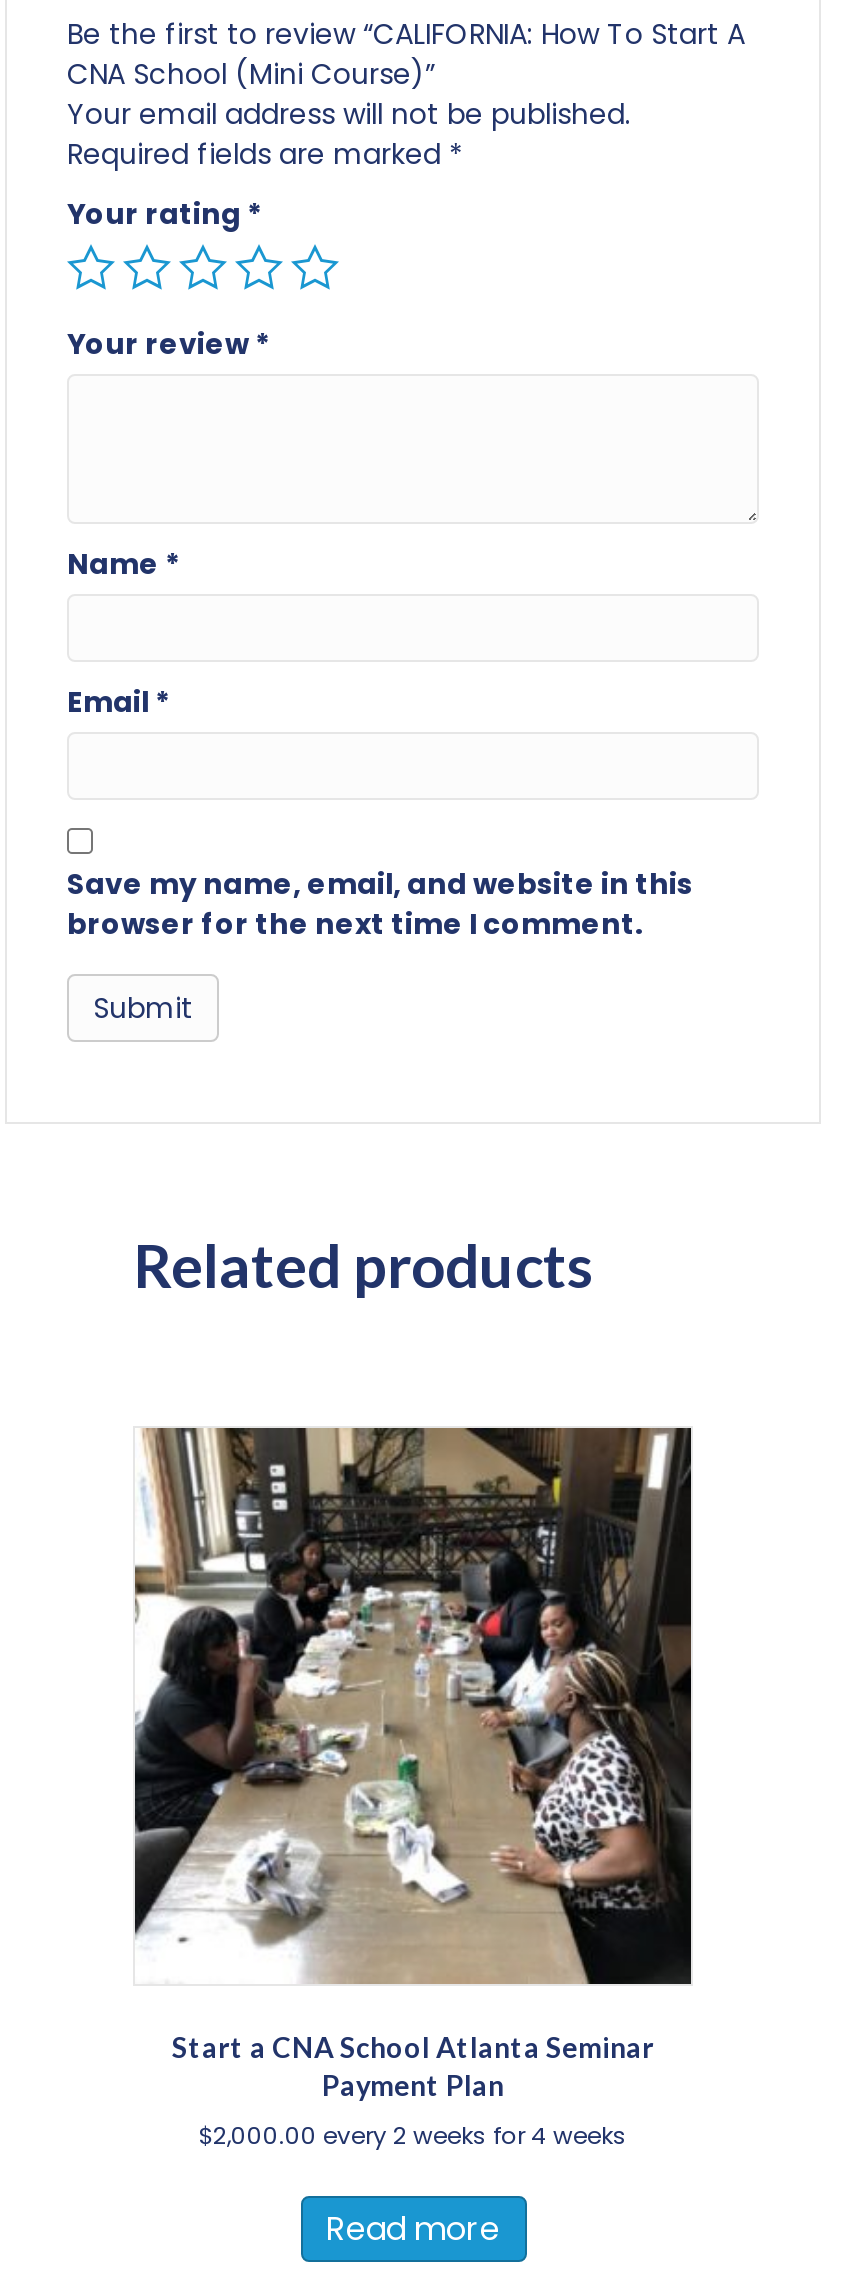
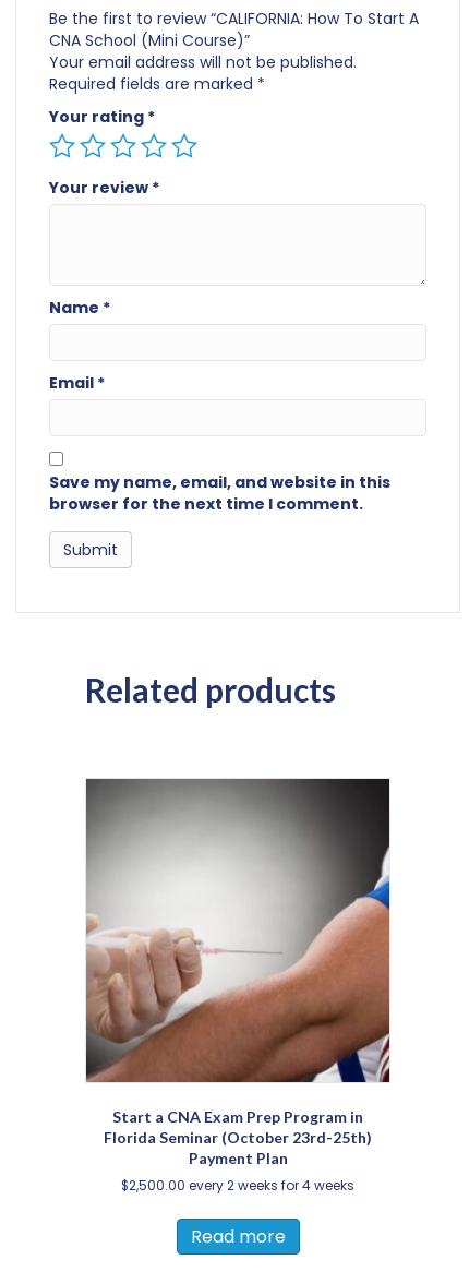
[133,1426,693,2063] [image] | Start a CNA School Atlanta Seminar -> [85,778,390,1146] [image] | Start a CNA Exam Prep Program in | Florida Seminar (October 23rd-25th)
[199,2117,627,2151] $2,000.00 every 2 weeks for 4 weeks -> [121,1176,354,1194] $2,500.00 every 2 weeks for 4 weeks

